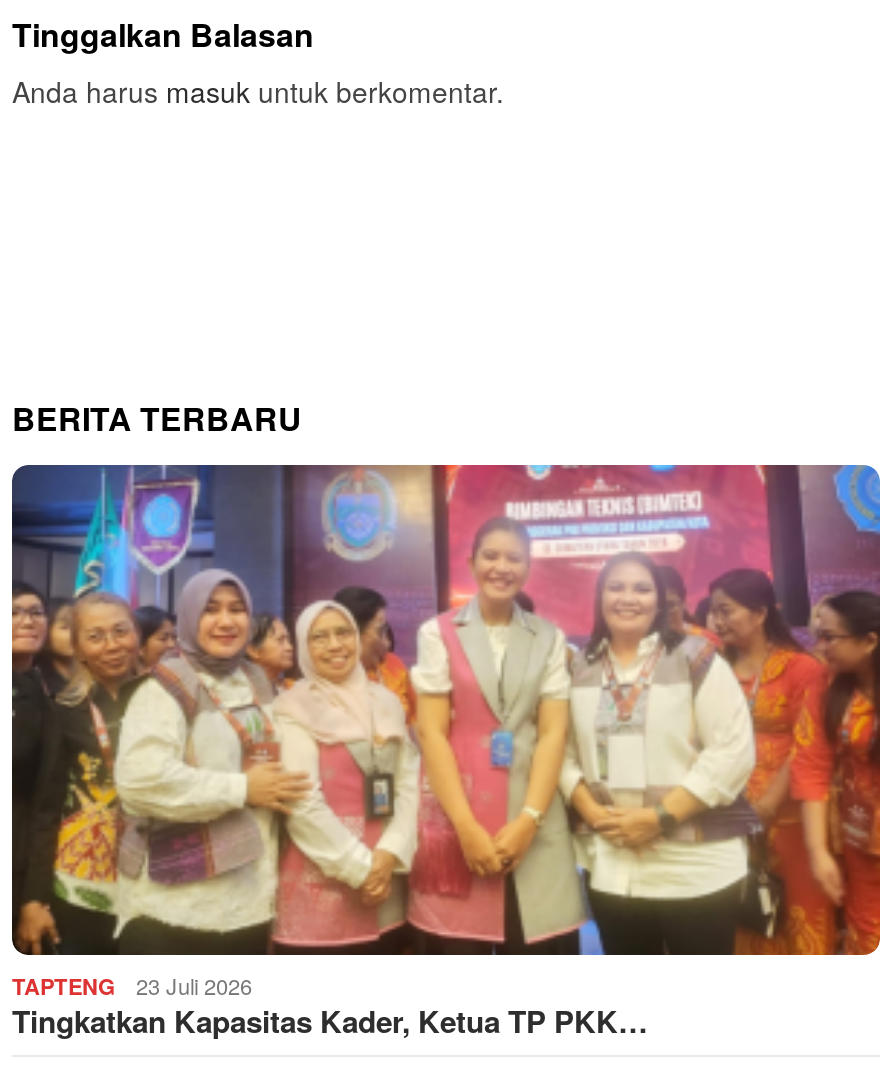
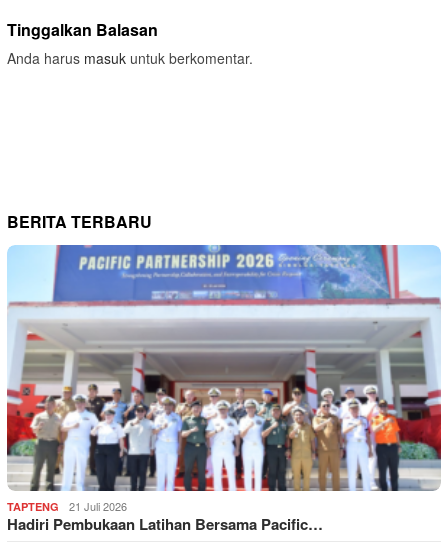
[10,463,882,1044] [image] | 23 Juli 2026 | Tingkatkan Kapasitas Kader, Ketua TP PKK… -> [6,244,442,535] [image] | 21 Juli 2026 | Hadiri Pembukaan Latihan Bersama Pacific…

